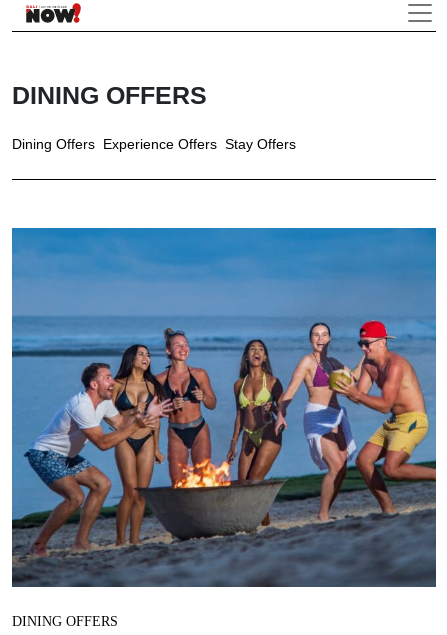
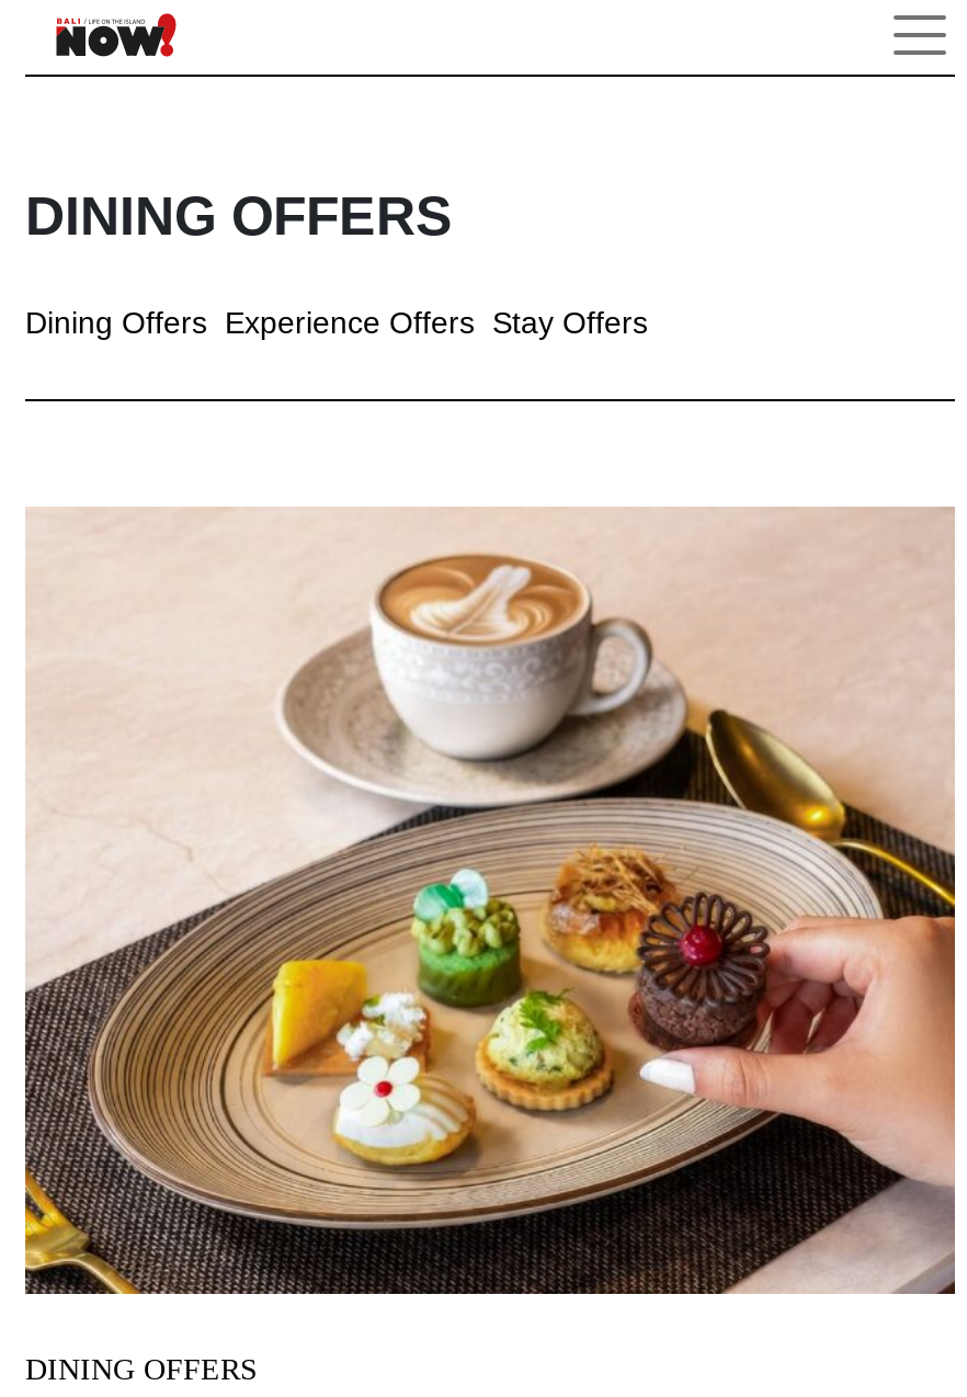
[11,227,437,588] [image] -> [23,507,957,1296] [image]

